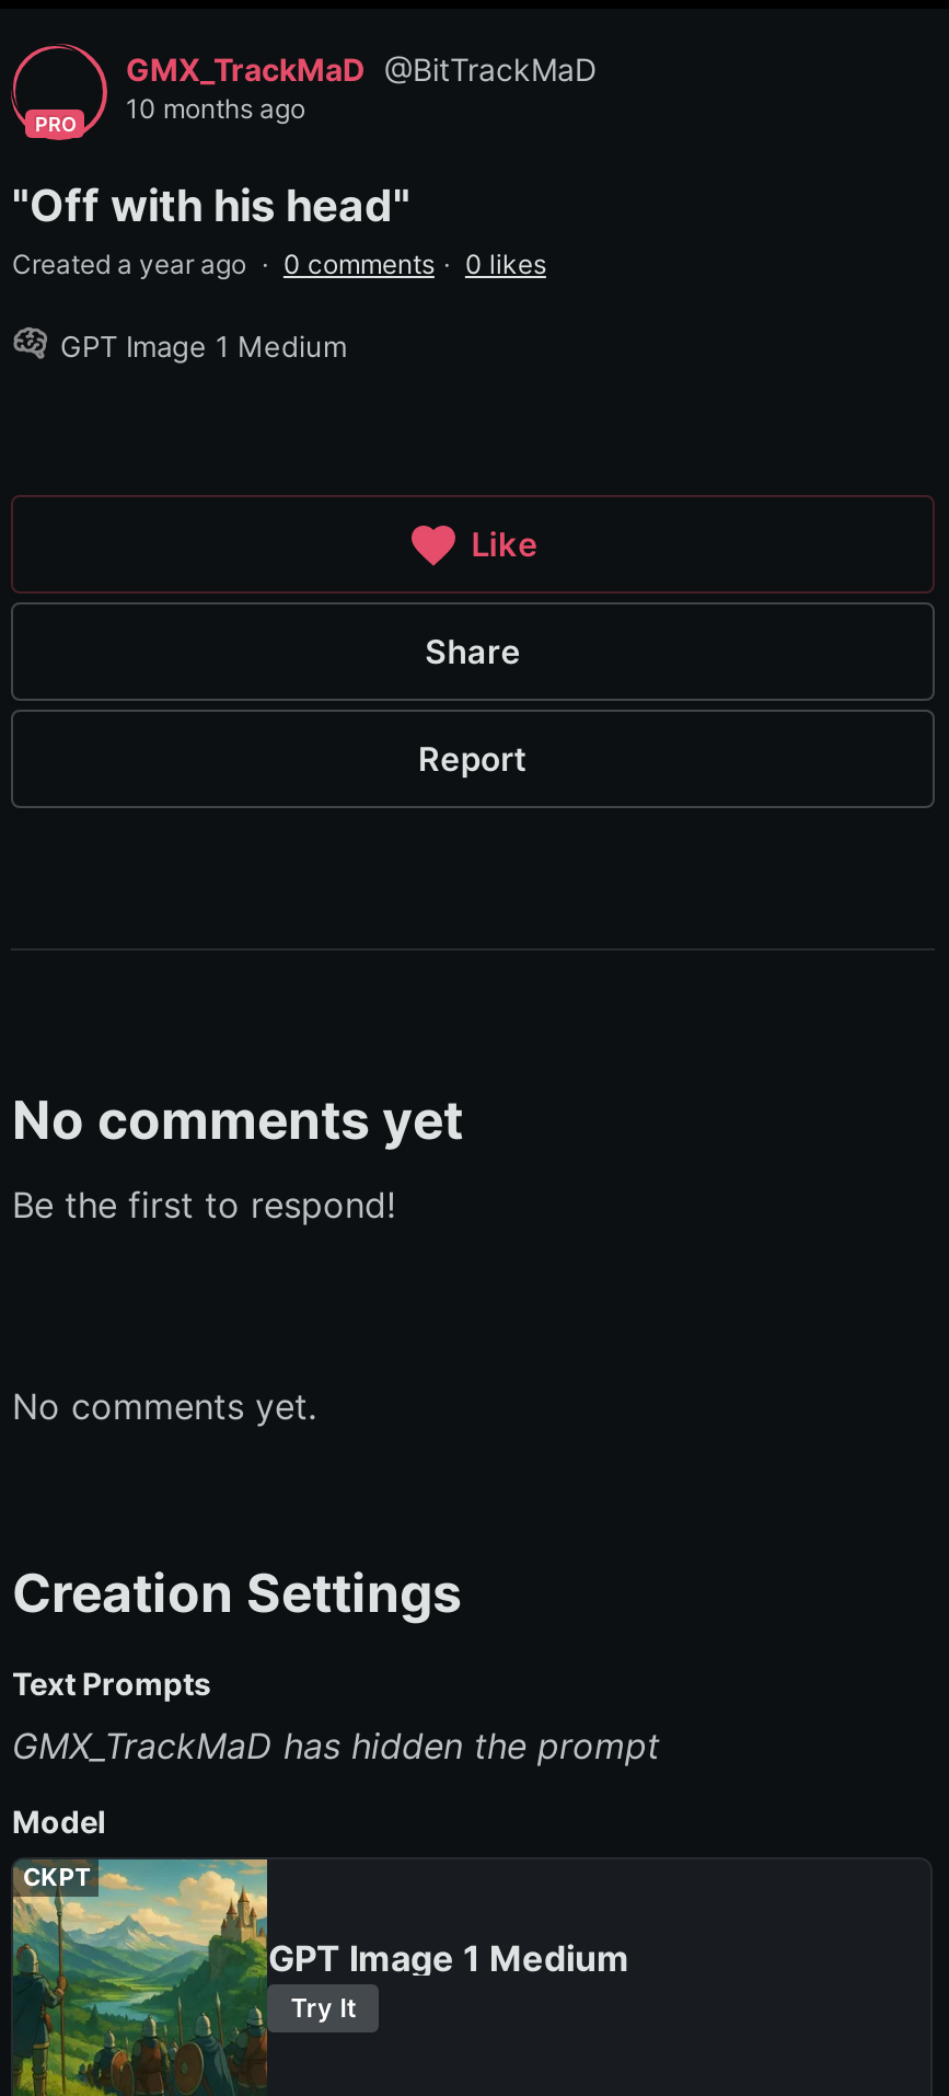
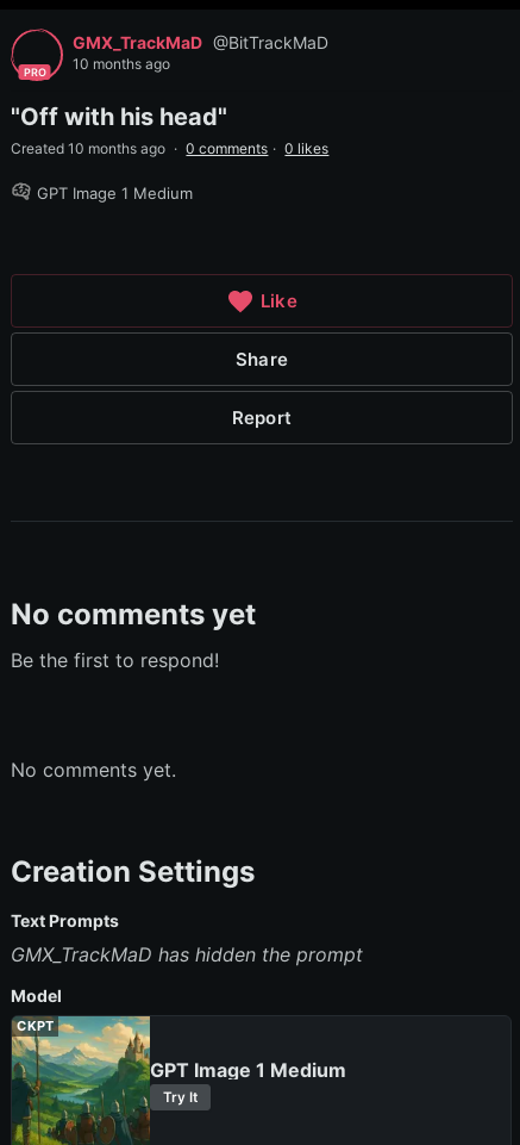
[12,247,546,280] Created a year ago · 0 comments · 0 likes -> [11,139,329,157] Created 10 months ago · 0 comments · 0 likes

